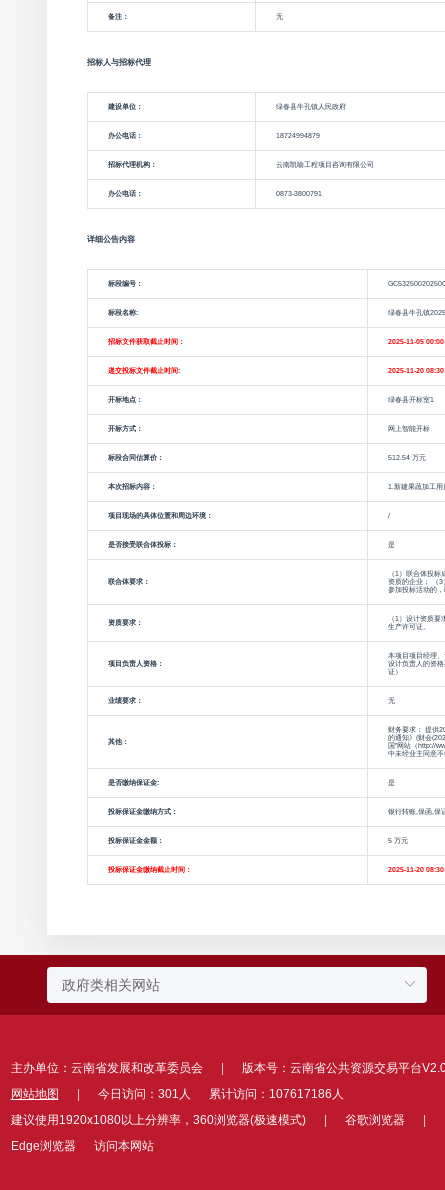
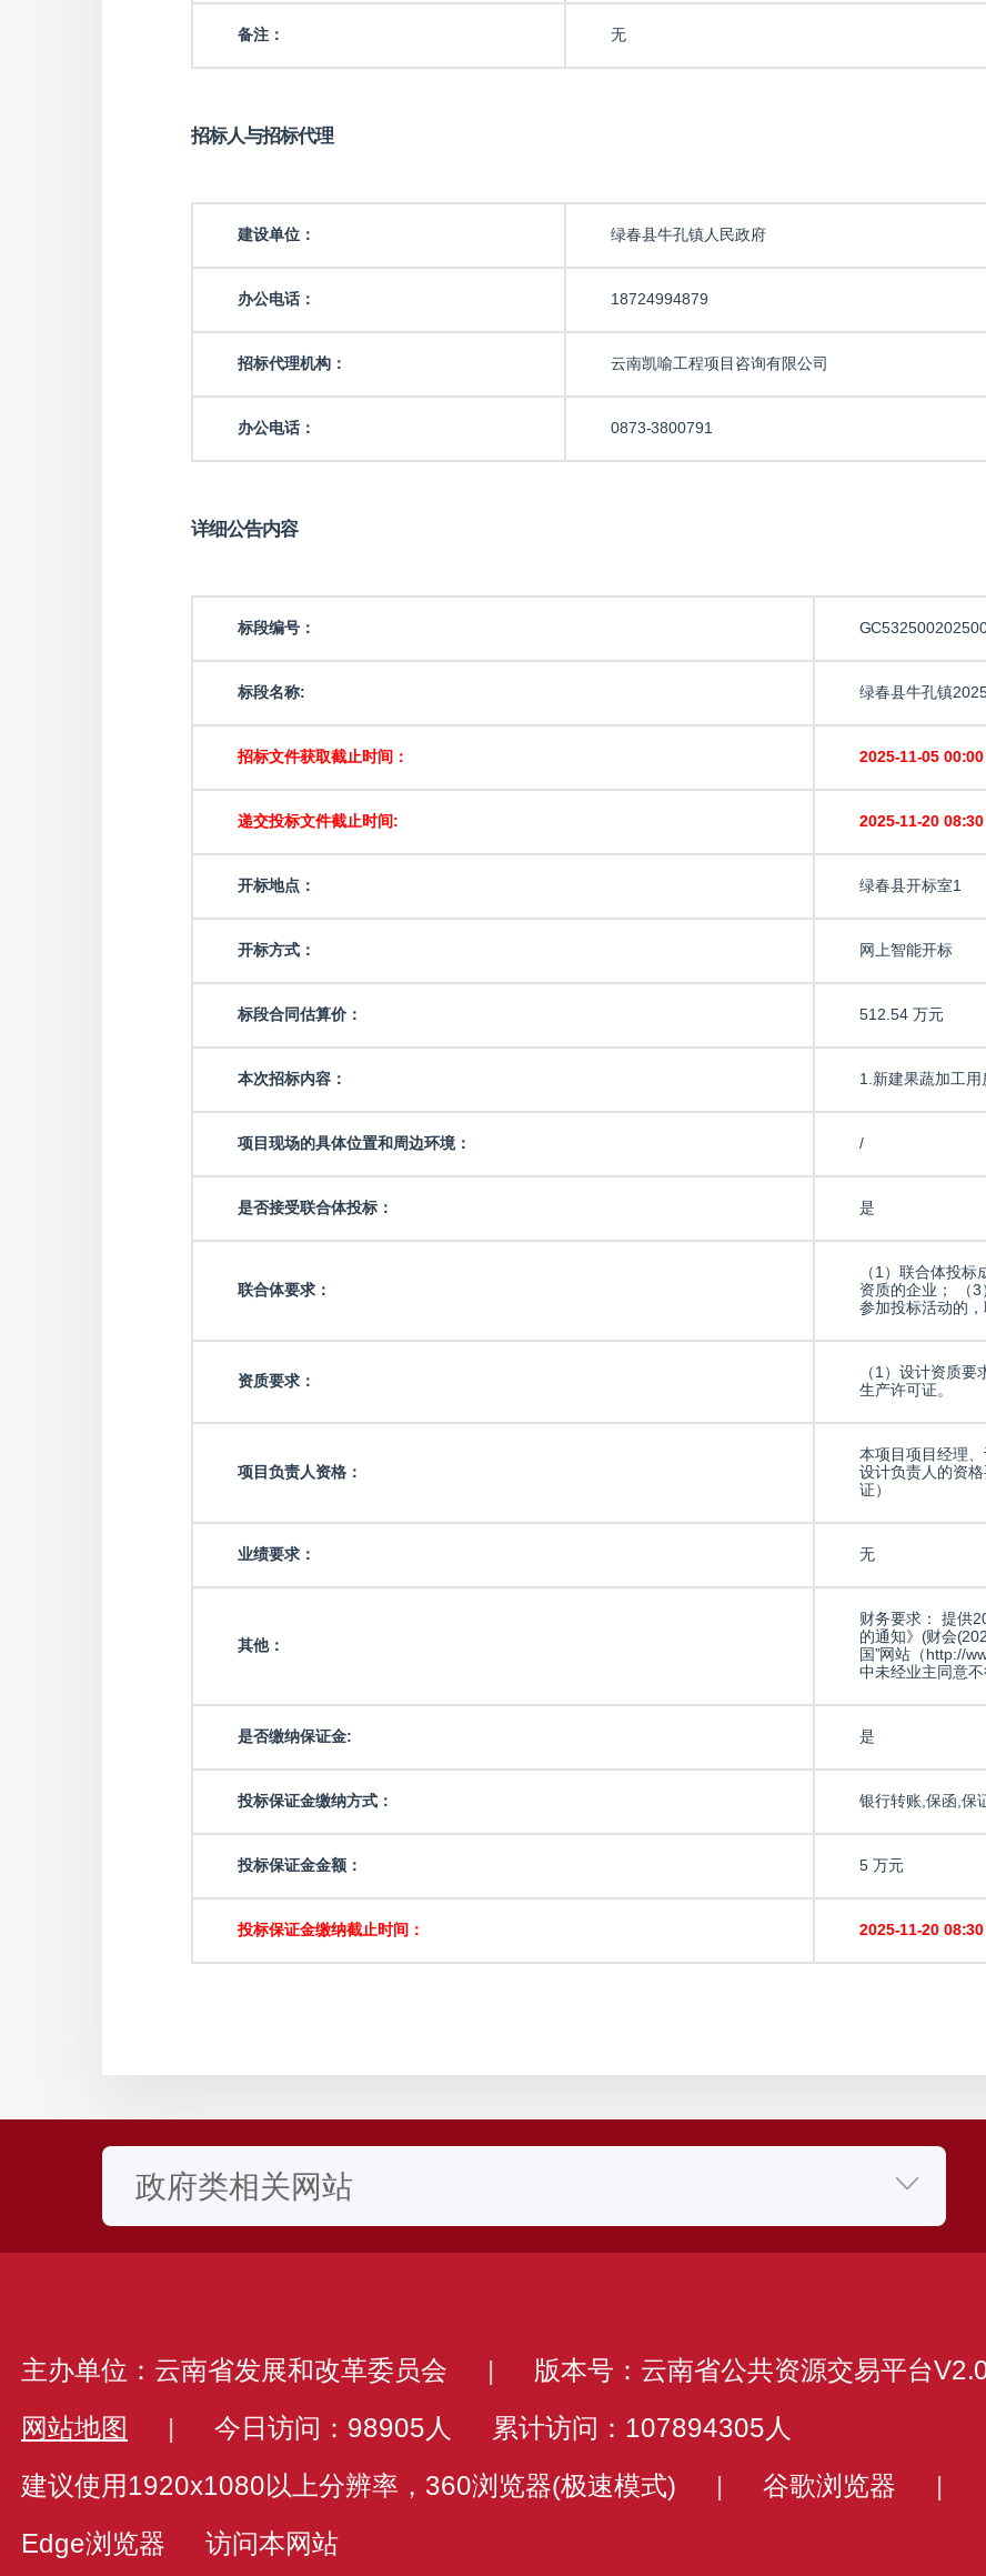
[94,1087,343,1101] 今日访问：301人 累计访问：107617186人 -> [208,2413,792,2444] 今日访问：98905人 累计访问：107894305人

